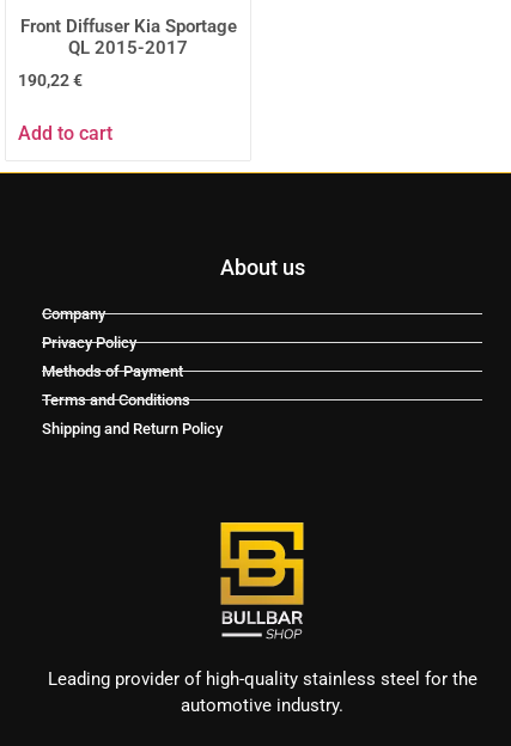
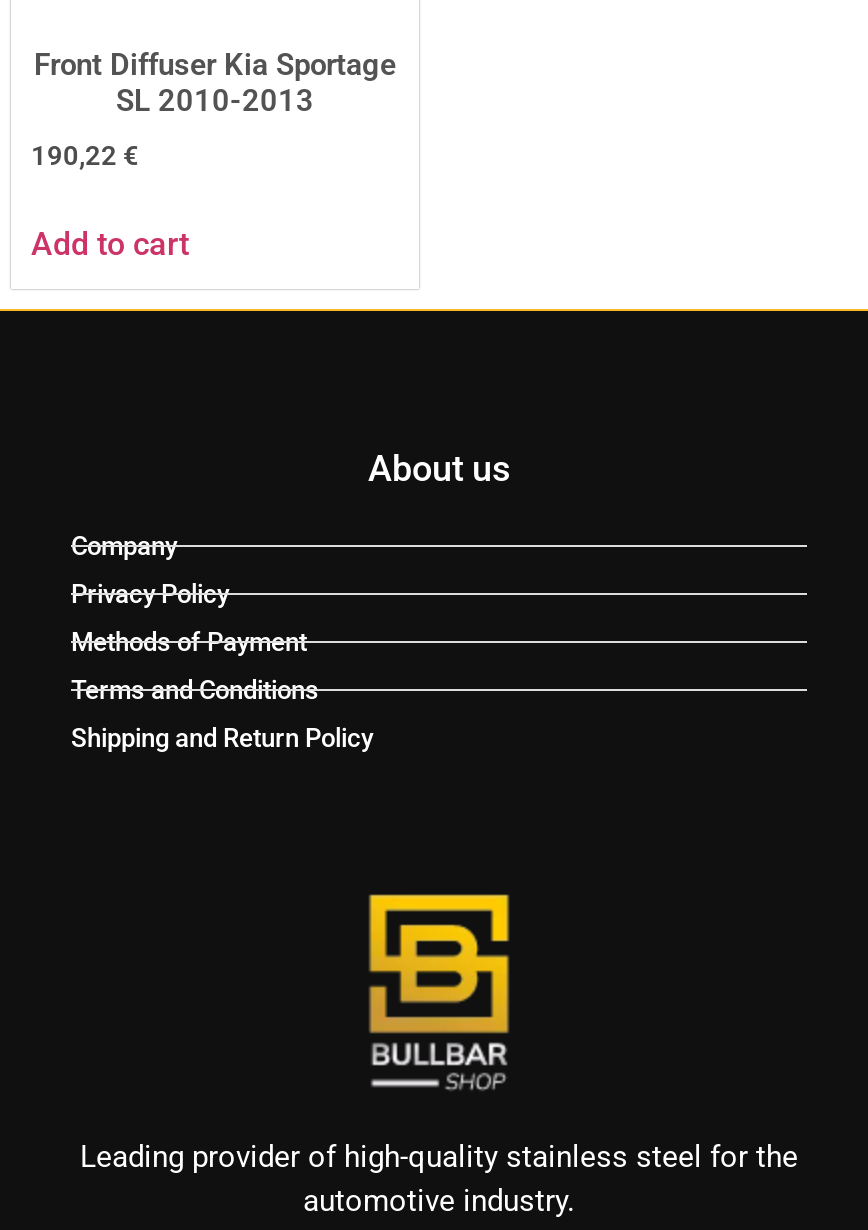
[68,38,188,59] QL 2015-2017 -> [116,84,314,120] SL 2010-2013

